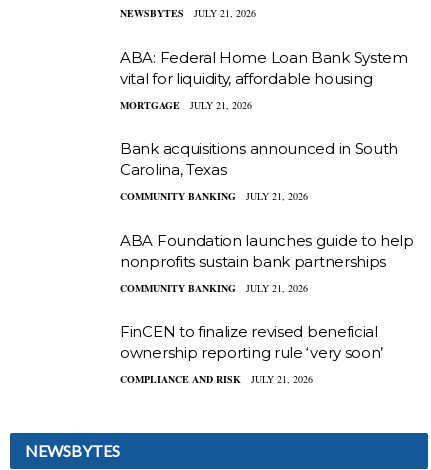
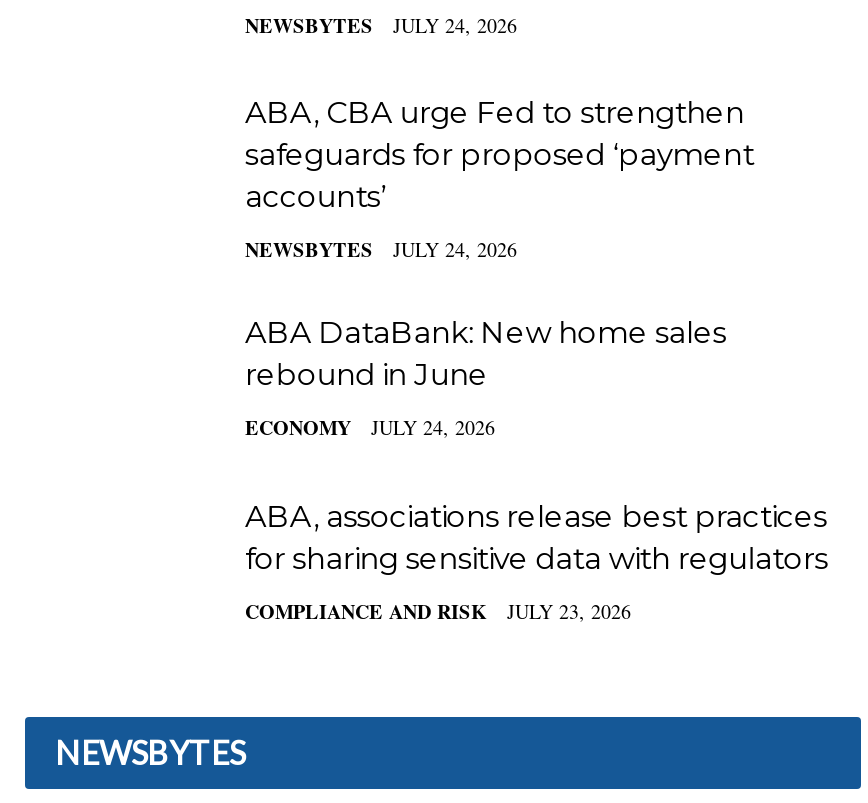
[120,6,414,362] JULY 21, 2026 | ABA: Federal Home Loan Bank System | vital for liquidity, affordable housing | MORTGAGE | JULY 21, 2026 | Bank acquisitions announced in South | Carolina, Texas | COMMUNITY BANKING | JULY 21, 2026 | ABA Foundation launches guide to help | nonprofits sustain bank partnerships | COMMUNITY BANKING | JULY 21, 2026 | FinCEN to finalize revised beneficial | ownership reporting rule ‘very soon’ -> [245,10,828,576] JULY 24, 2026 | ABA, CBA urge Fed to strengthen | safeguards for proposed ‘payment | accounts’ | NEWSBYTES | JULY 24, 2026 | ABA DataBank: New home sales | rebound in June | ECONOMY | JULY 24, 2026 | ABA, associations release best practices | for sharing sensitive data with regulators
[120,372,313,386] COMPLIANCE AND RISK JULY 21, 2026 -> [245,596,631,624] COMPLIANCE AND RISK JULY 23, 2026

